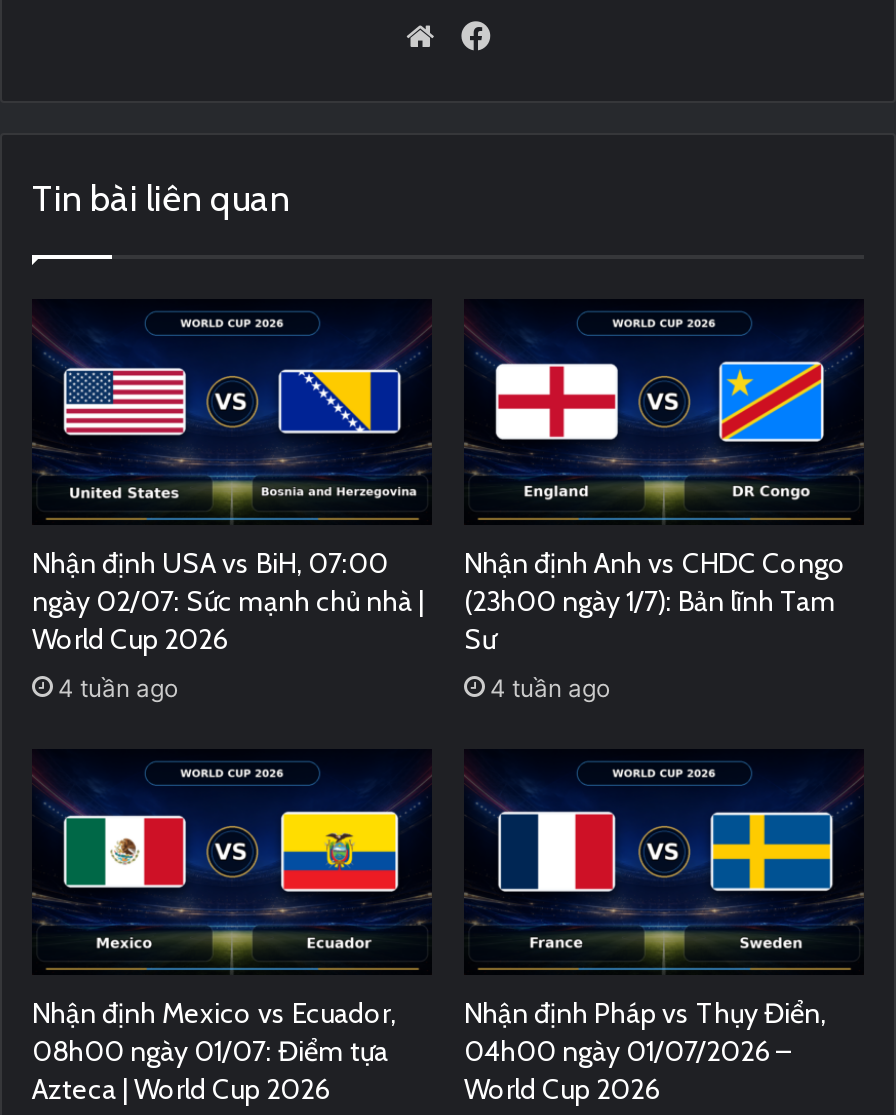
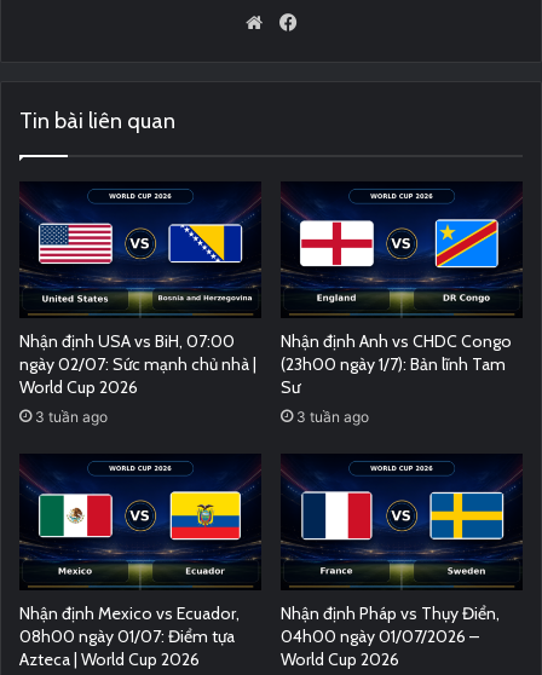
[58,673,178,703] 4 tuần ago -> [35,408,108,426] 3 tuần ago
[490,673,610,703] 4 tuần ago -> [296,408,369,426] 3 tuần ago

